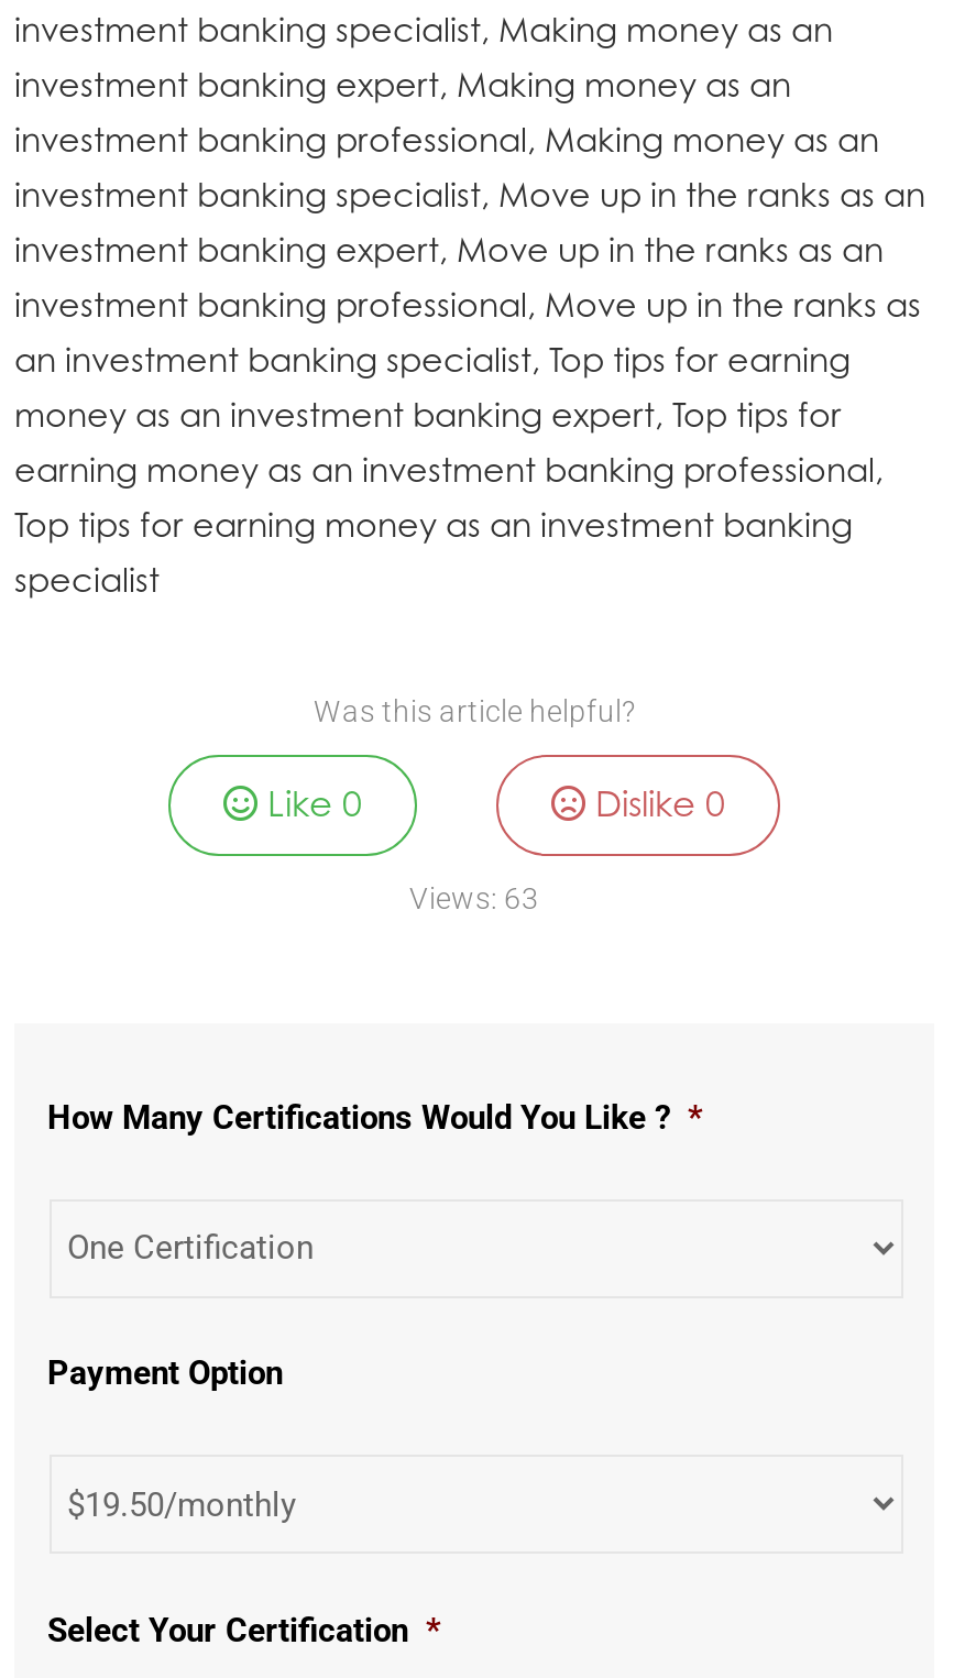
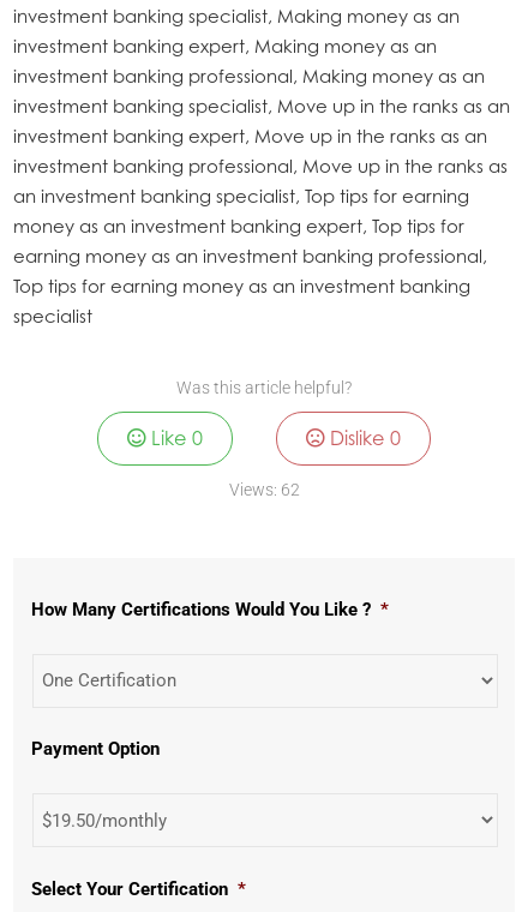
[409,879,539,915] Views: 63 -> [229,480,299,499] Views: 62

